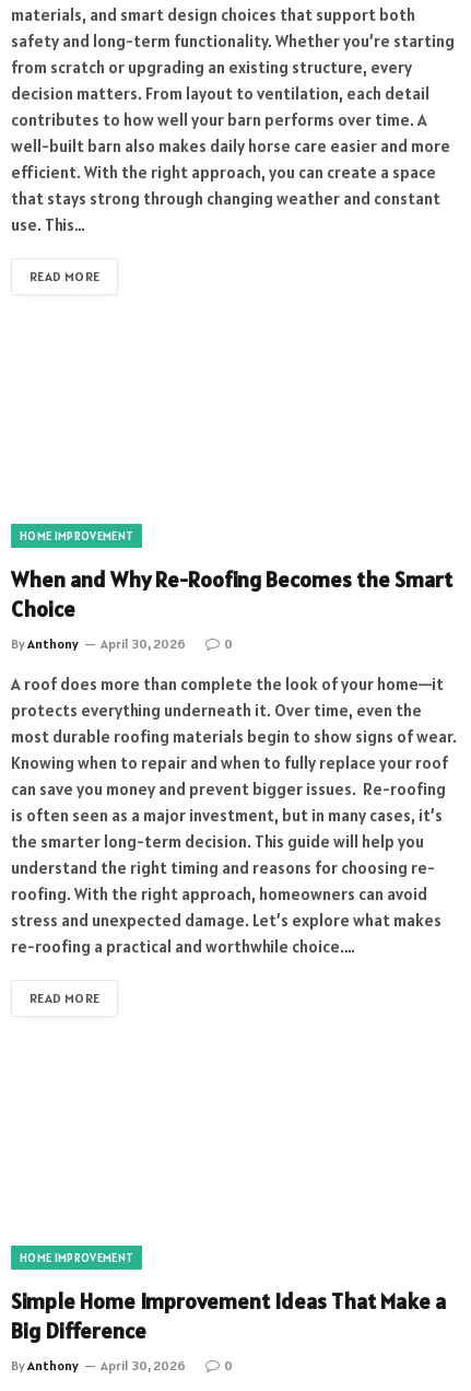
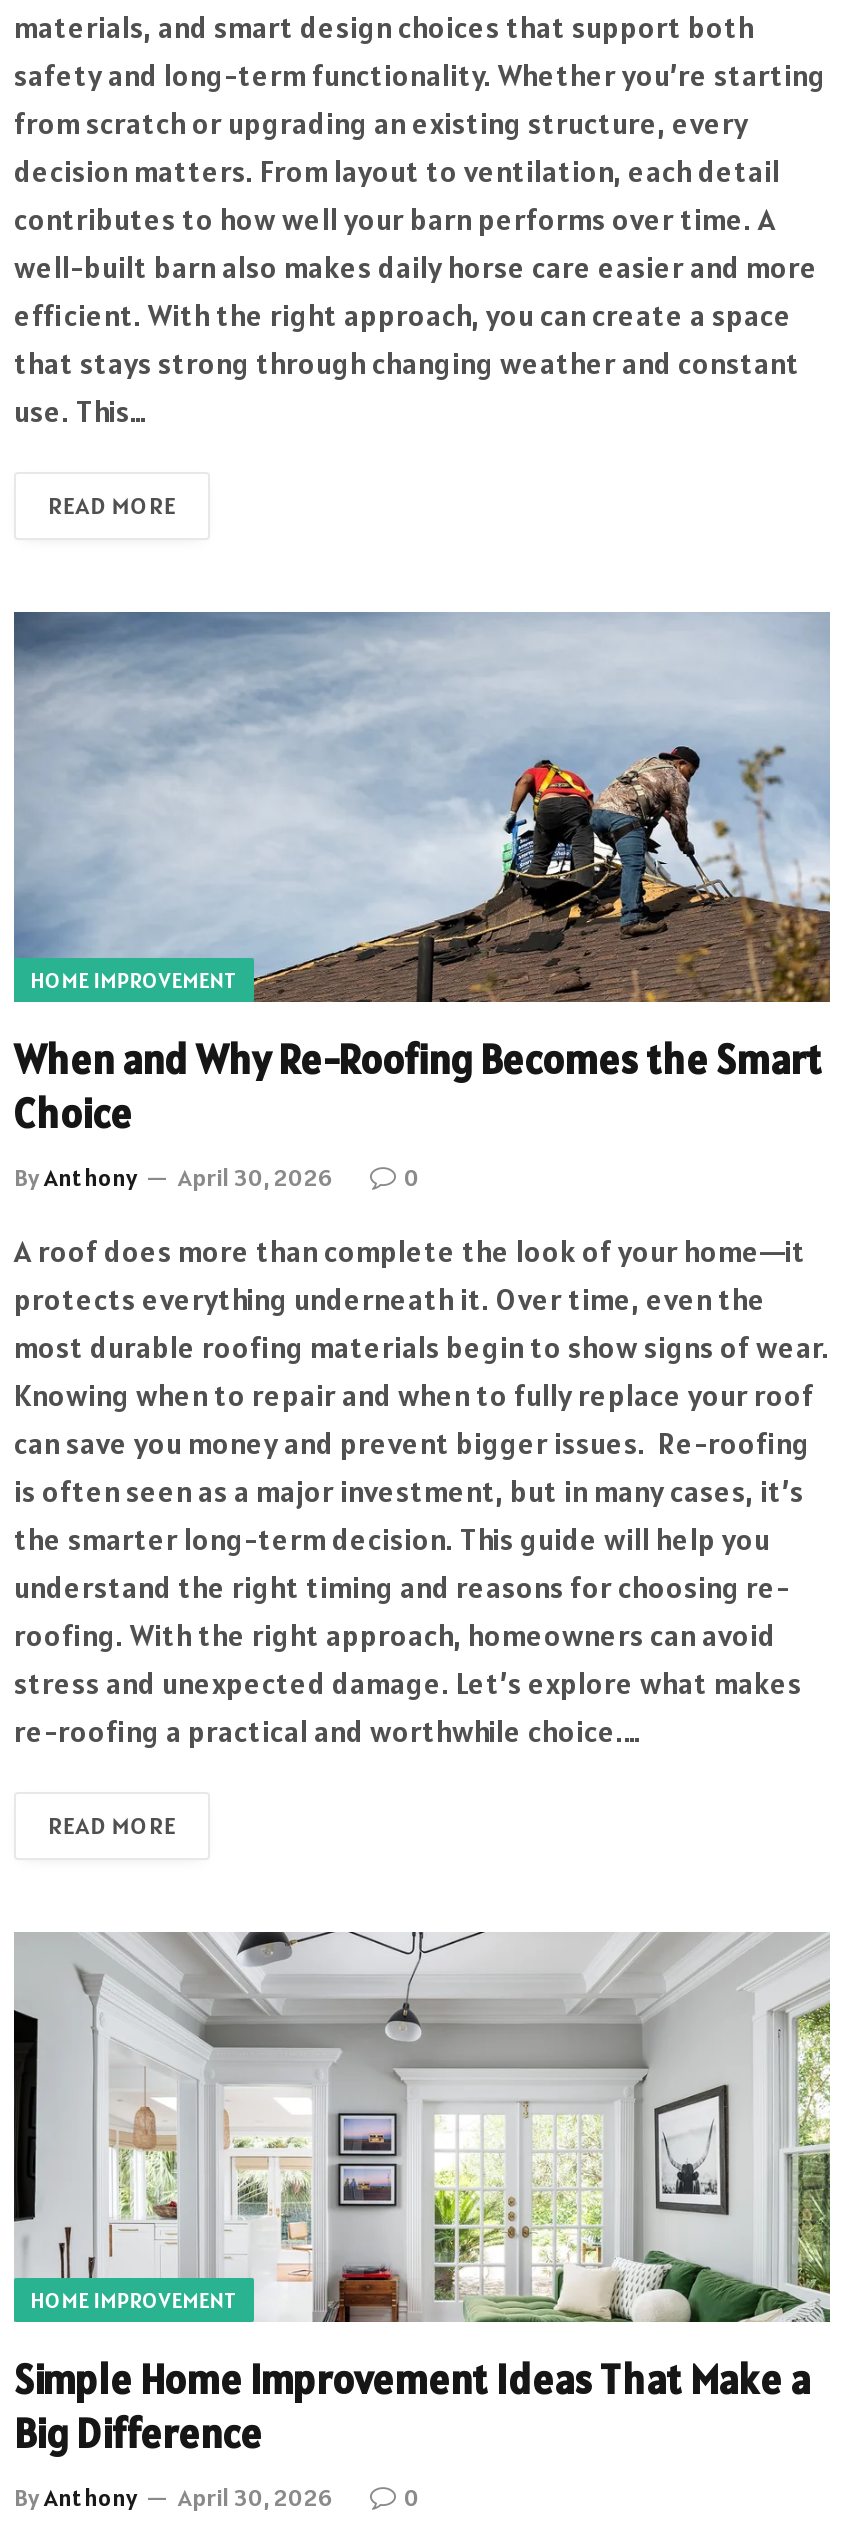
none -> [12,610,832,1004] [image]
none -> [12,1930,832,2324] [image]

